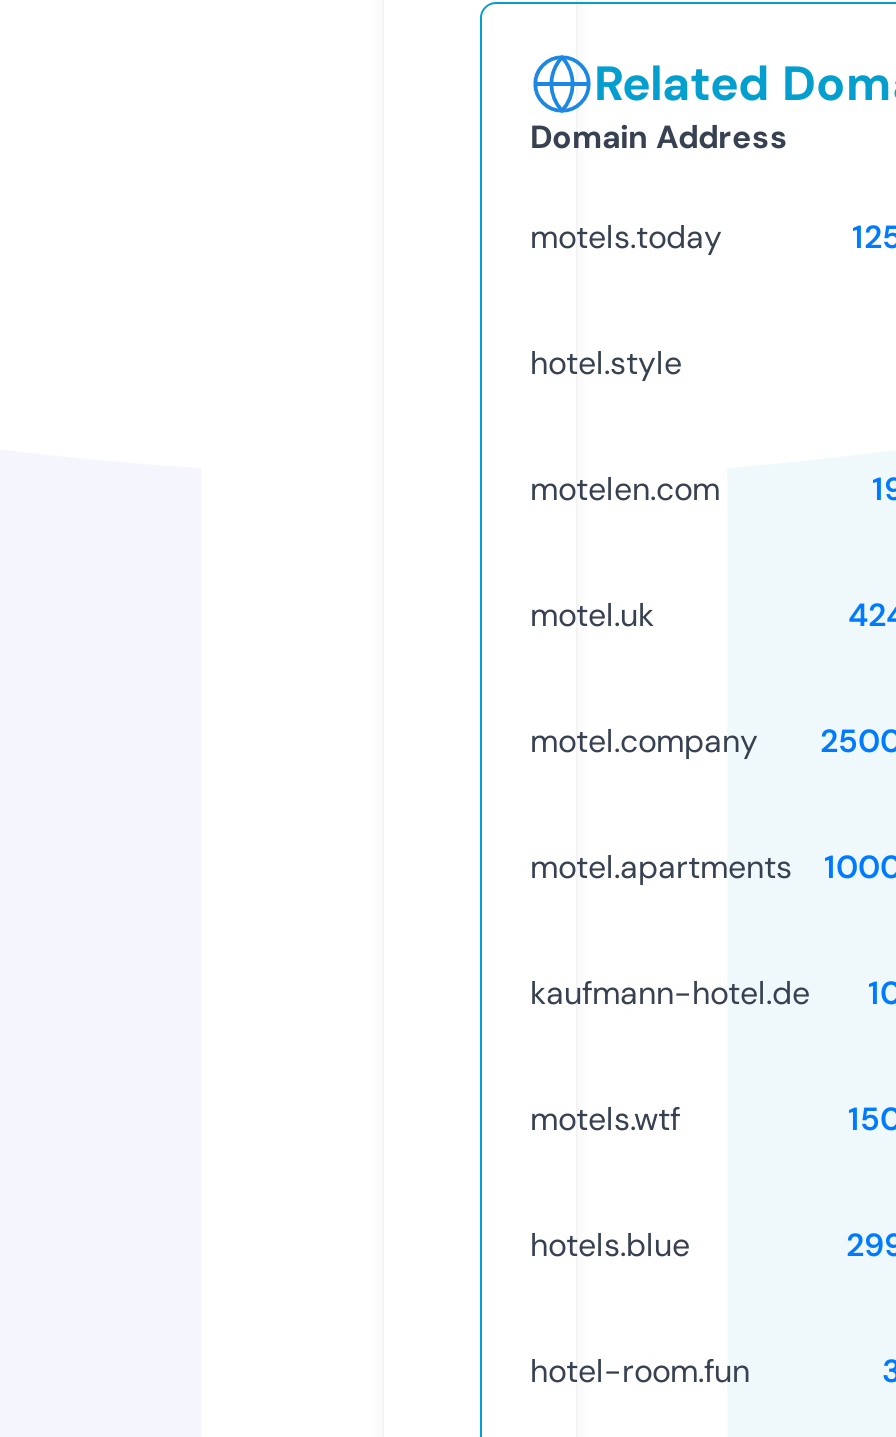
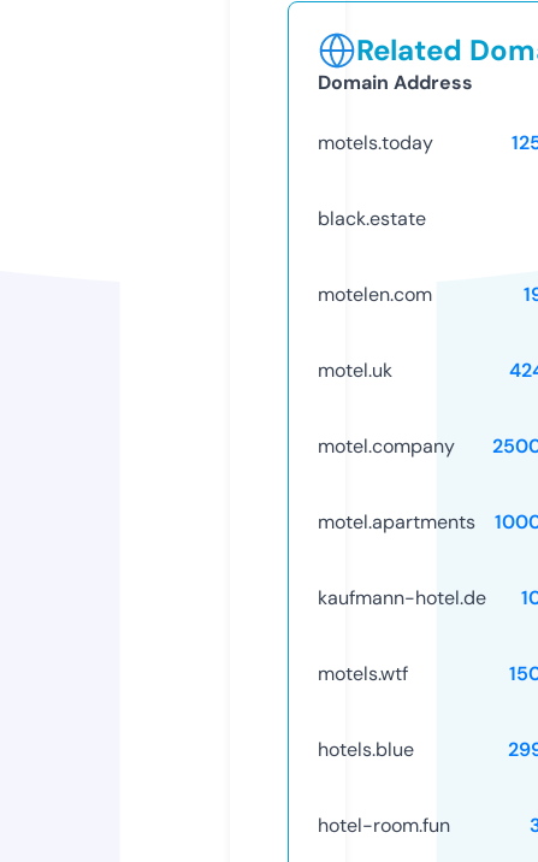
[530,342,682,384] hotel.style -> [318,206,426,231] black.estate

